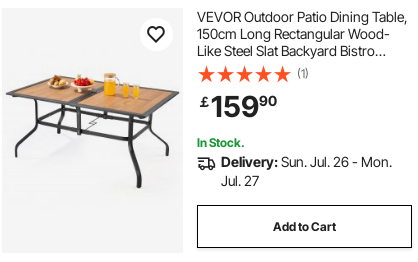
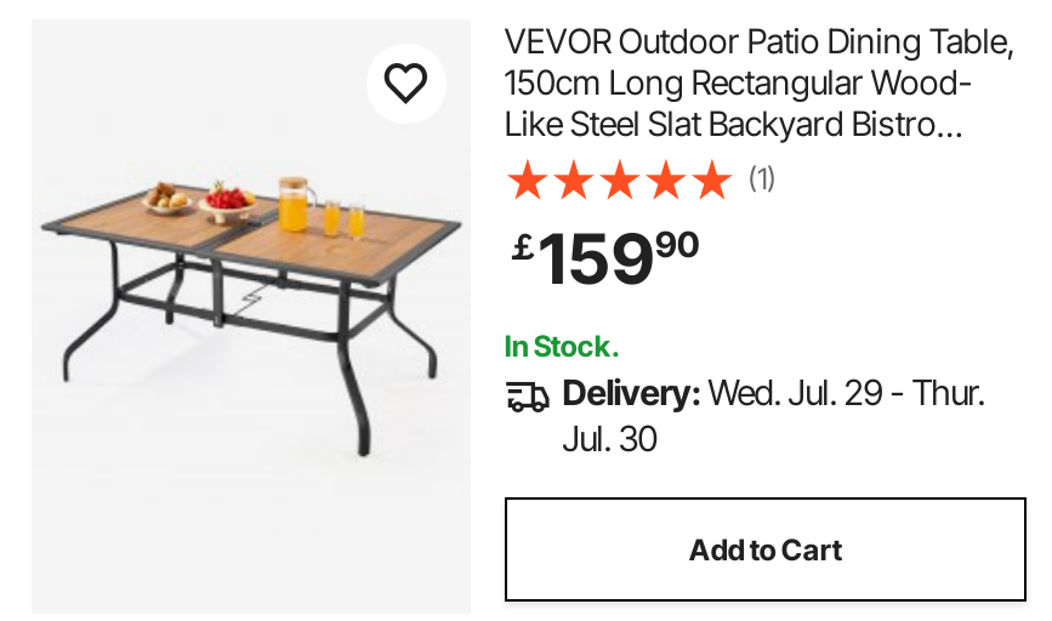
[221,153,392,170] Delivery: Sun. Jul. 26 - Mon. -> [562,372,985,414] Delivery: Wed. Jul. 29 - Thur.
[221,172,259,189] Jul. 27 -> [562,418,657,460] Jul. 30

